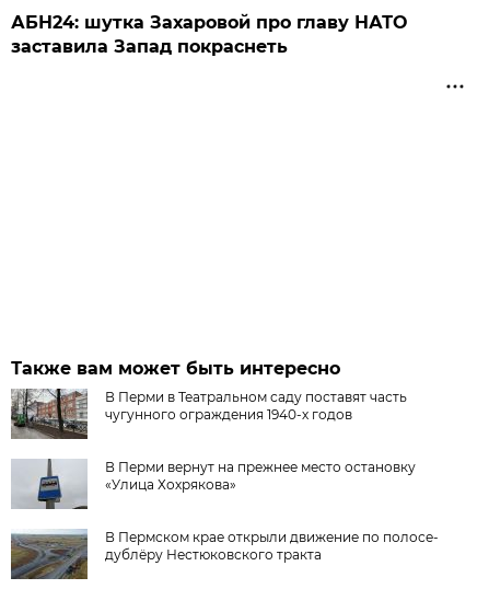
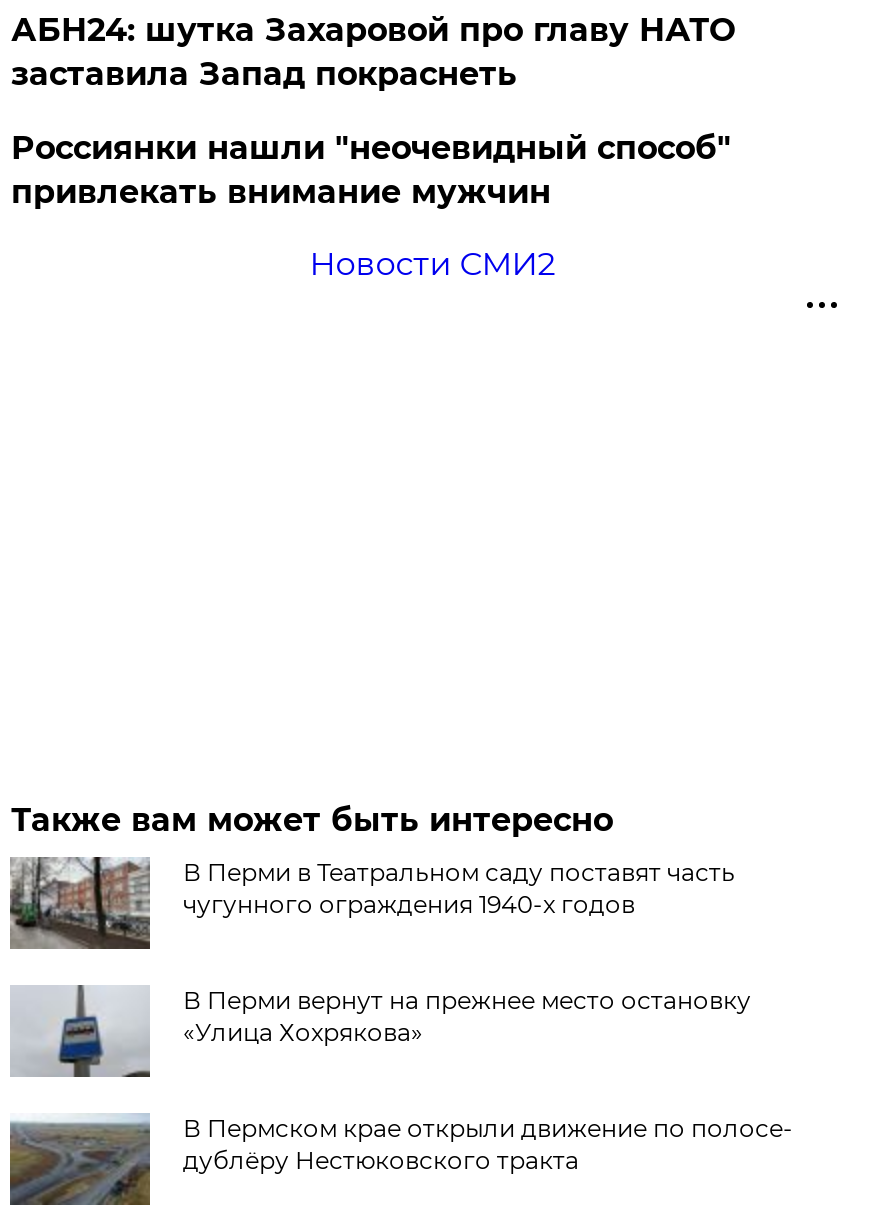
none -> [11,129,731,283] Россиянки нашли "неочевидный способ" | привлекать внимание мужчин | Новости СМИ2

